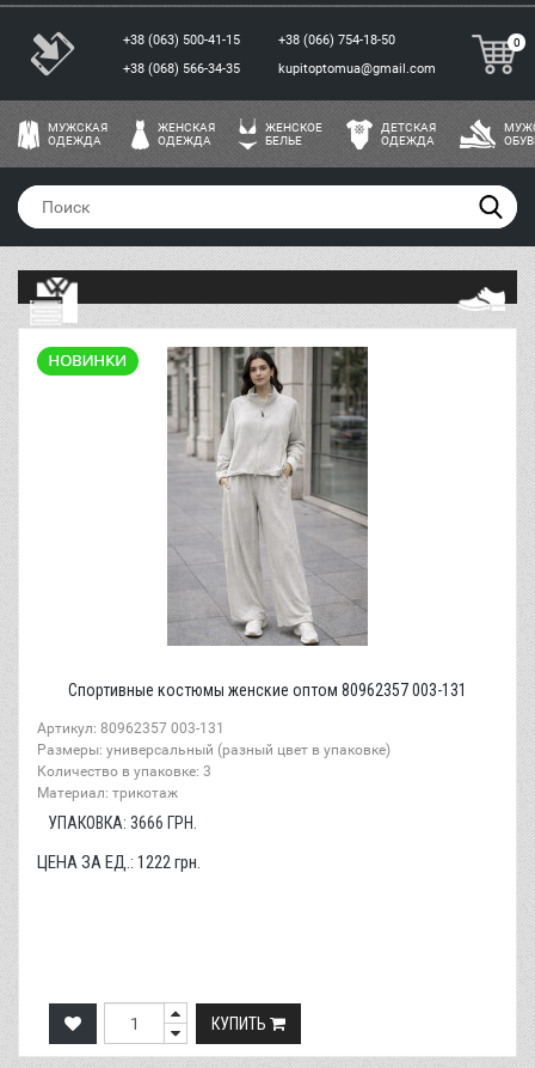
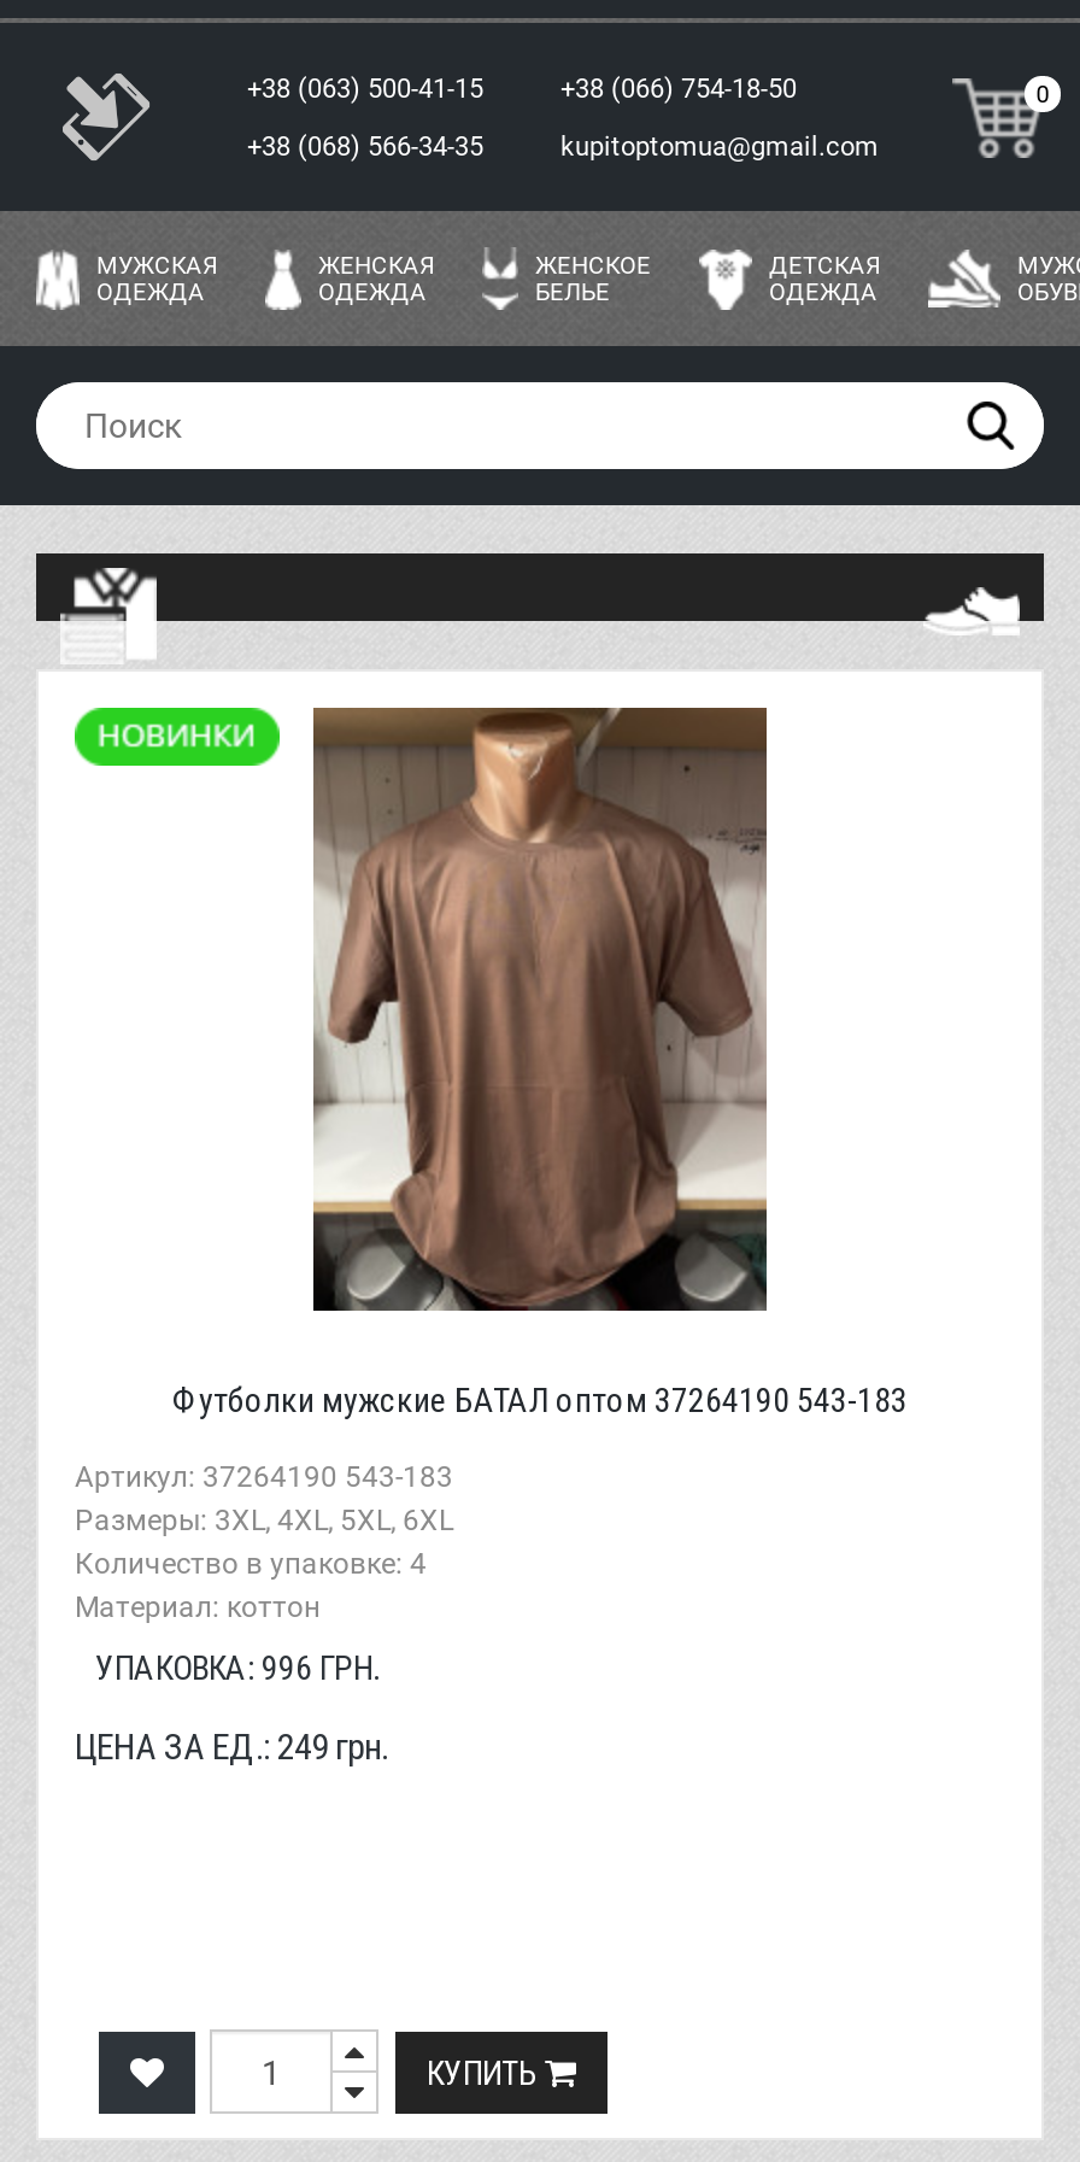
[68,347,467,700] [image] | Спортивные костюмы женские оптом 80962357 003-131 -> [172,705,908,1419] [image] | Футболки мужские БАТАЛ оптом 37264190 543-183
[37,720,391,801] Артикул: 80962357 003-131 | Размеры: универсальный (разный цвет в упаковке) | Количество в упаковке: 3 | Материал: трикотаж -> [75,1460,453,1624] Артикул: 37264190 543-183 | Размеры: 3XL, 4XL, 5XL, 6XL | Количество в упаковке: 4 | Материал: коттон
[47,813,196,832] УПАКОВКА: 3666 ГРН. -> [95,1648,380,1687] УПАКОВКА: 996 ГРН.
[37,852,201,873] ЦЕНА ЗА ЕД.: 1222 грн. -> [75,1726,388,1769] ЦЕНА ЗА ЕД.: 249 грн.

